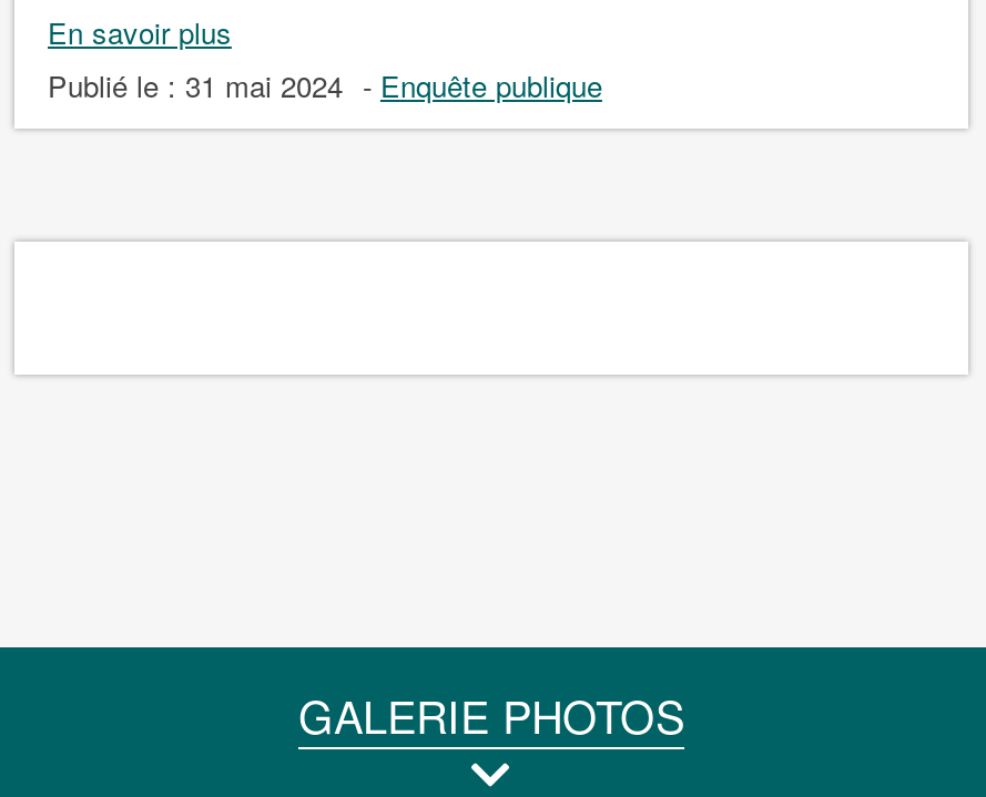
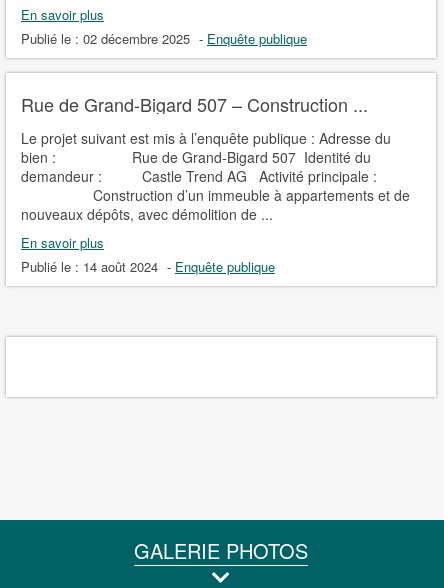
[48,64,602,106] Publié le : 31 mai 2024 - Enquête publique -> [21,29,410,276] Publié le : 02 décembre 2025 - Enquête publique | Rue de Grand-Bigard 507 – Construction ... | Le projet suivant est mis à l’enquête publique : Adresse du | bien : Rue de Grand-Bigard 507 Identité du | demandeur : Castle Trend AG Activité principale : | Construction d’un immeuble à appartements et de | nouveaux dépôts, avec démolition de ... | En savoir plus | Publié le : 14 août 2024 - Enquête publique

